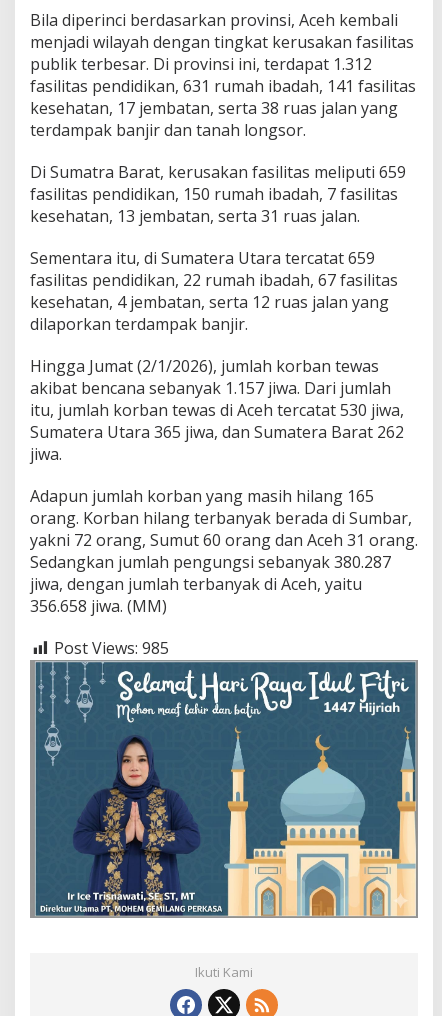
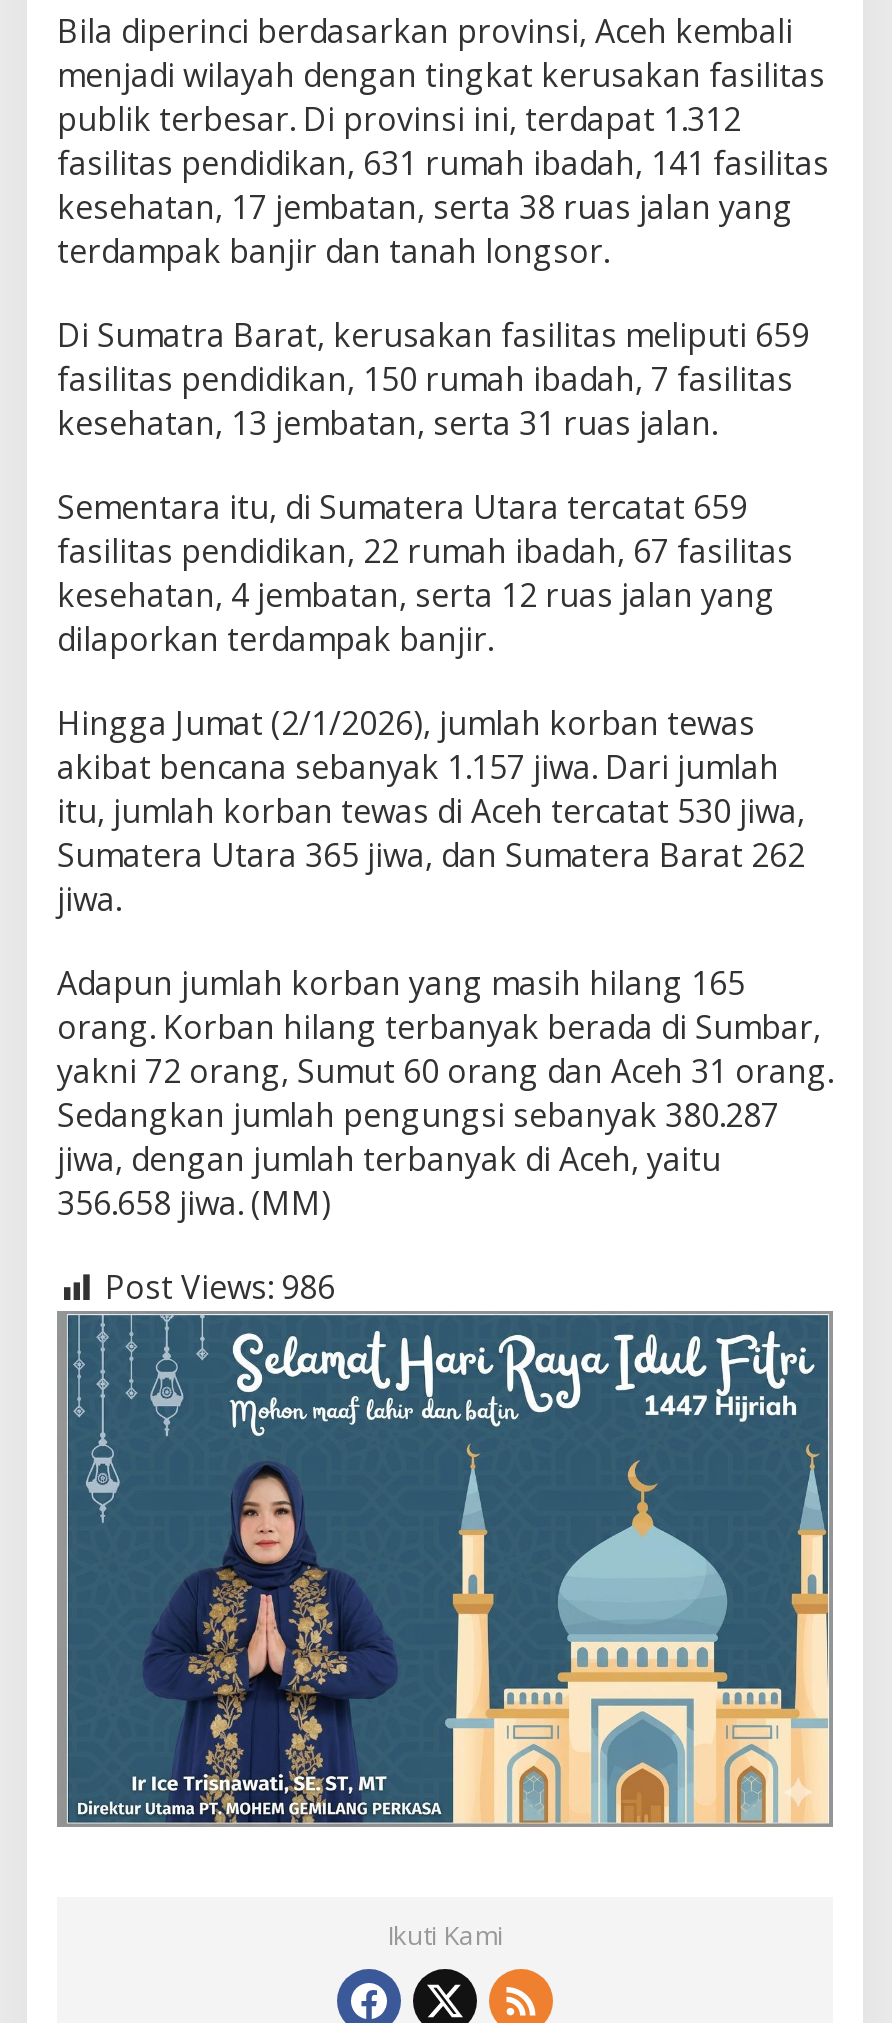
[54,637,169,659] Post Views: 985 -> [105,1265,335,1309] Post Views: 986

